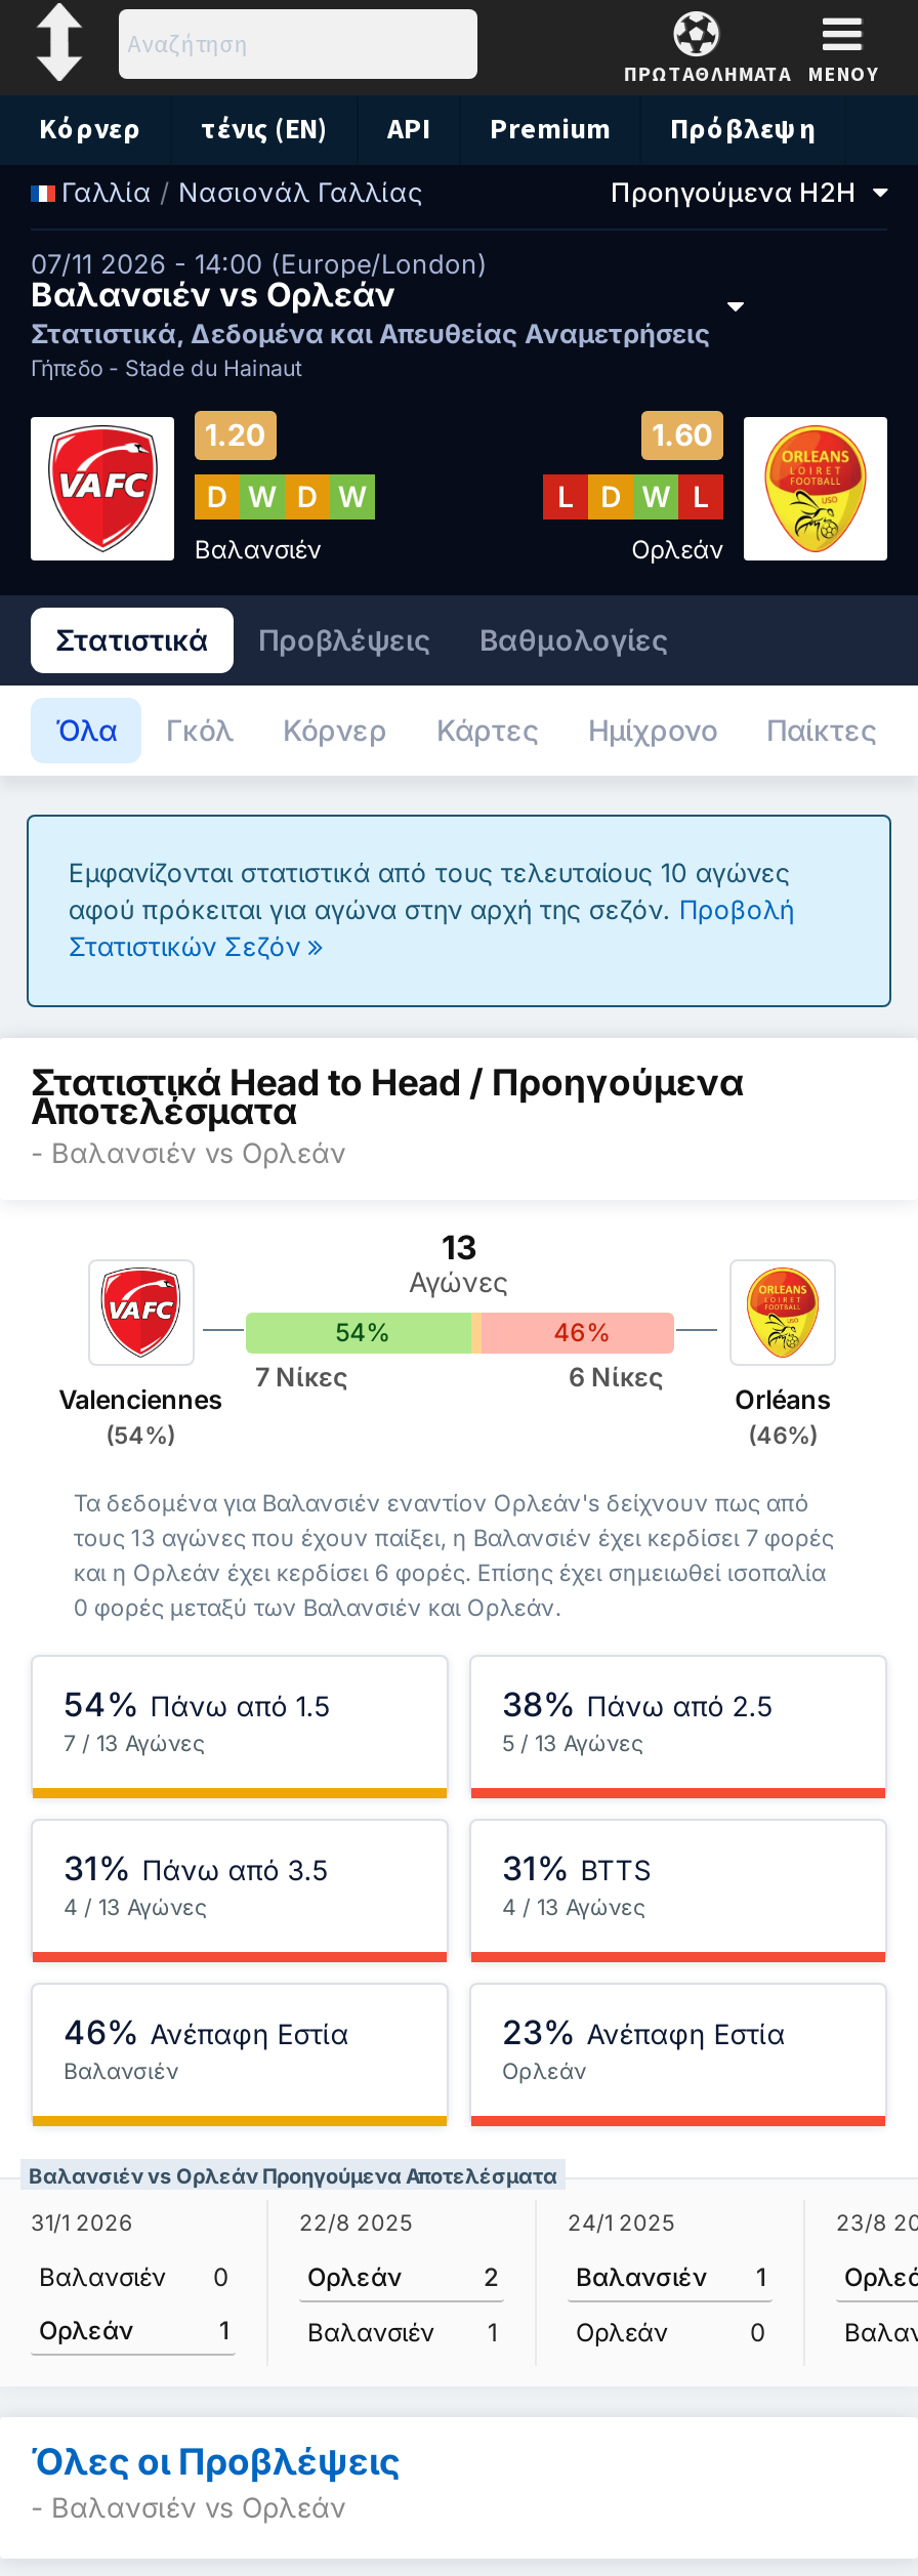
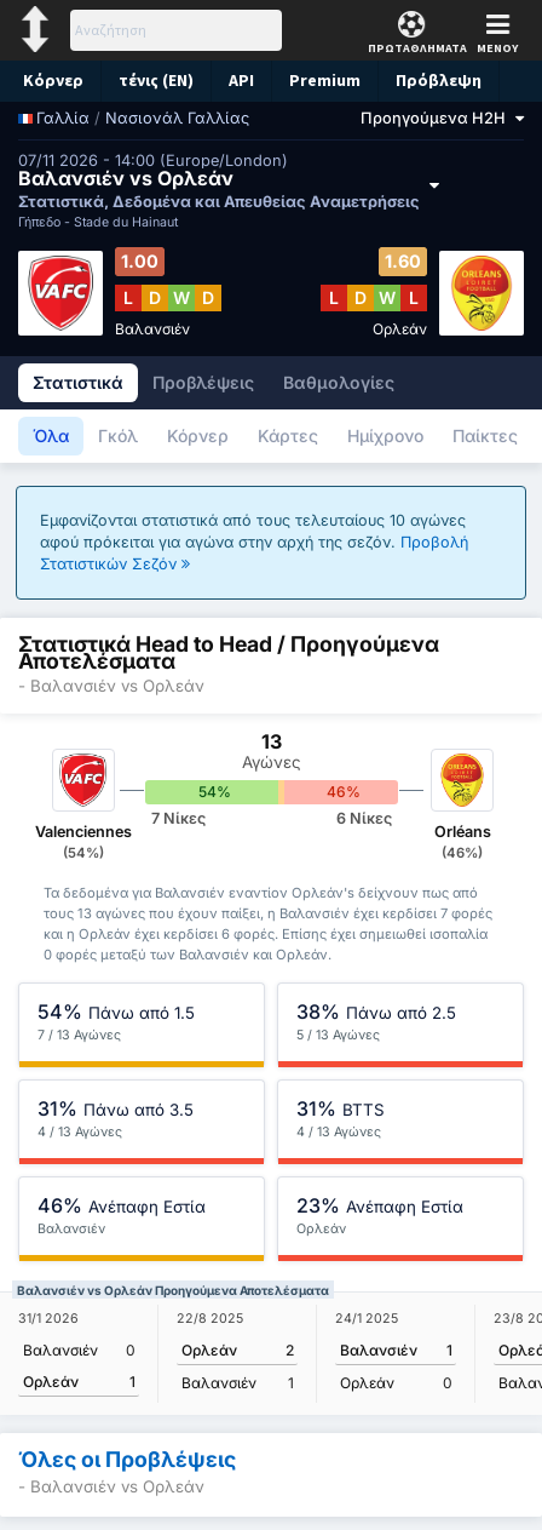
[205,418,266,452] 1.20 -> [121,251,158,272] 1.00
[207,478,367,513] D W D W -> [123,287,214,307] L | D W D

